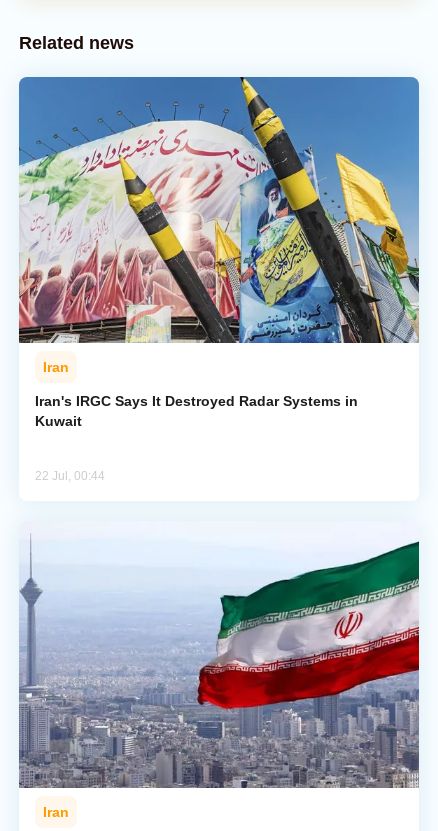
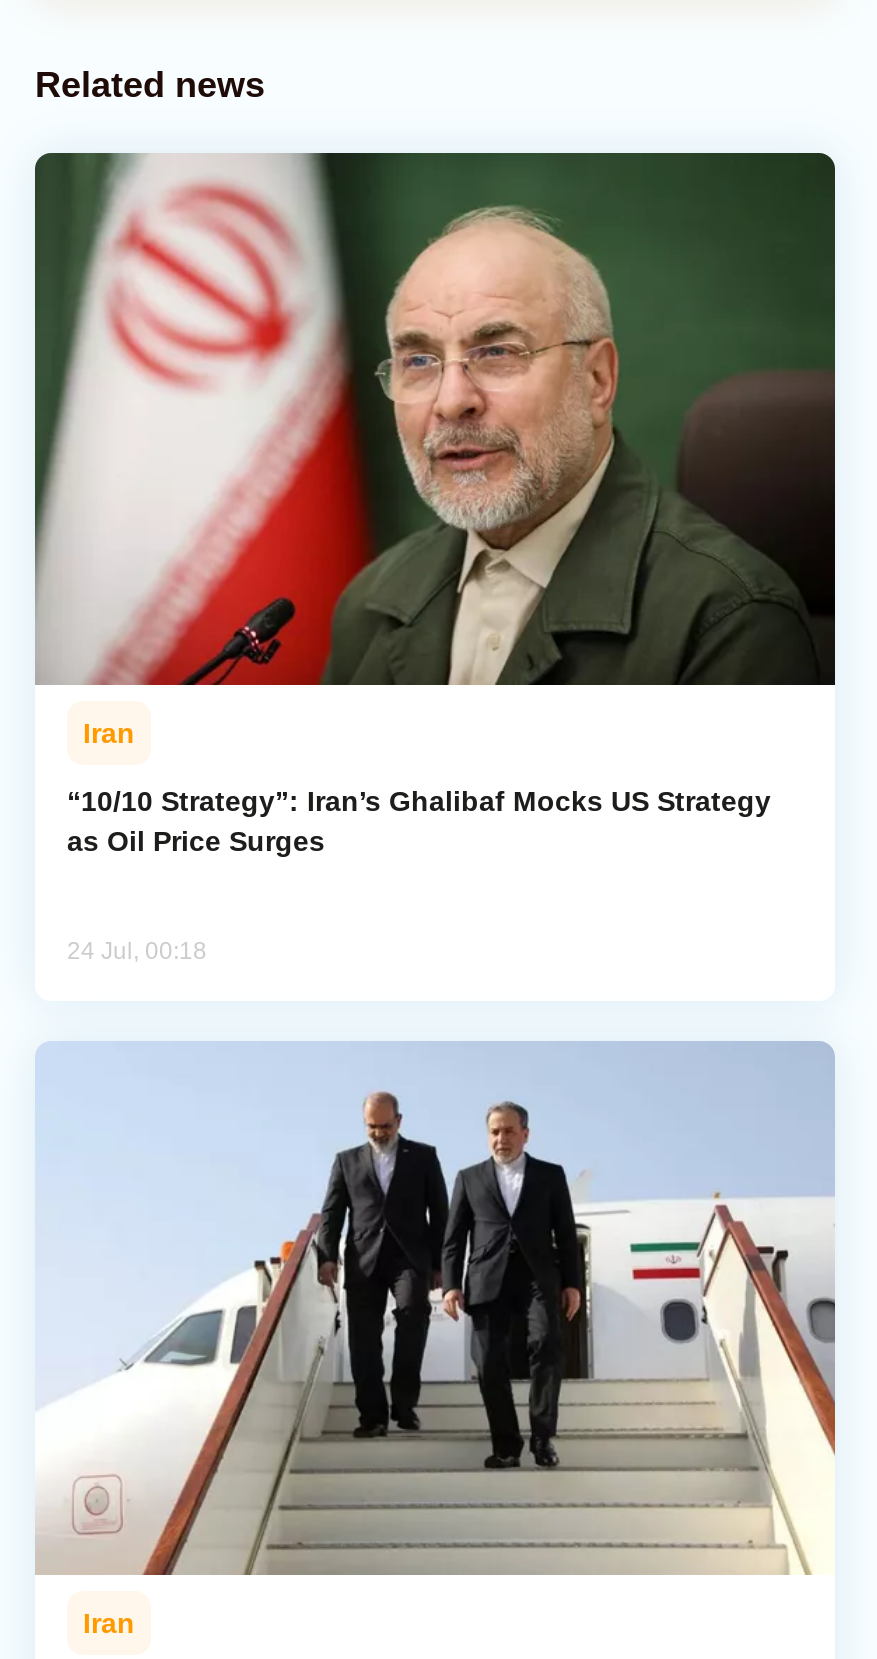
[18,76,420,344] [image] -> [33,151,837,687] [image]
[35,393,358,429] Iran's IRGC Says It Destroyed Radar Systems in | Kuwait -> [67,785,771,857] “10/10 Strategy”: Iran’s Ghalibaf Mocks US Strategy | as Oil Price Surges
[35,469,105,483] 22 Jul, 00:44 -> [67,937,207,965] 24 Jul, 00:18
[18,522,420,789] [image] -> [35,1041,837,1575] [image]

